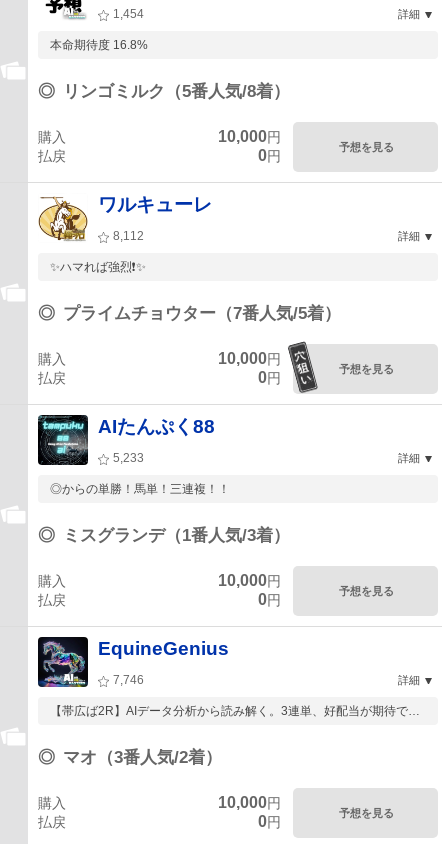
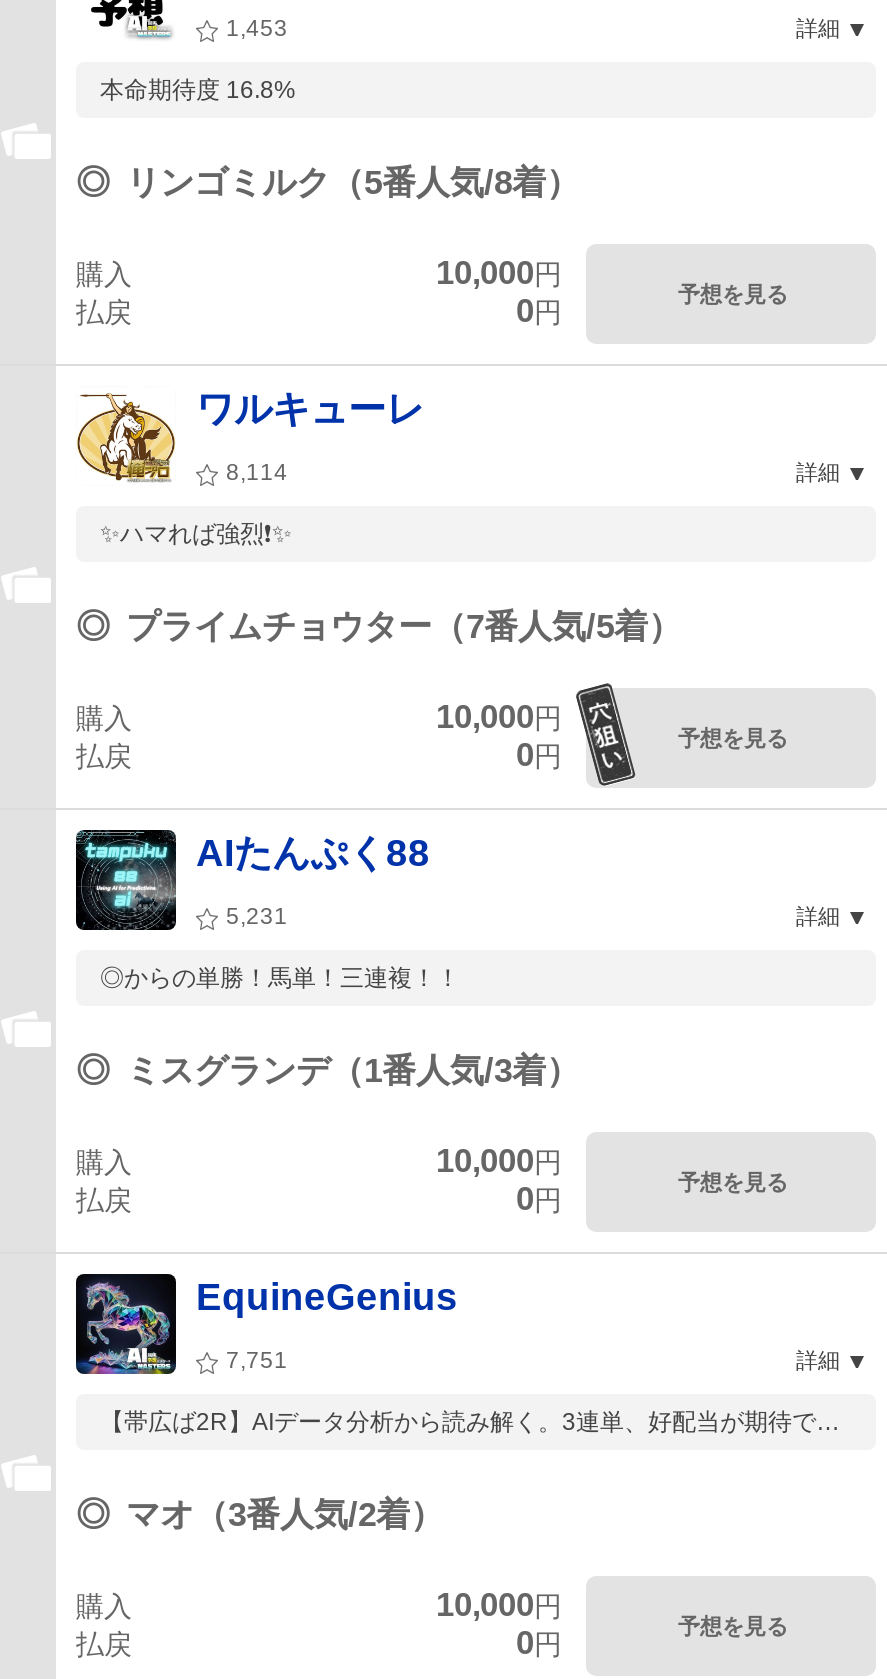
[113,8,144,20] 1,454 -> [226,16,288,40] 1,453
[113,230,144,242] 8,112 -> [226,460,288,484] 8,114
[113,452,144,464] 5,233 -> [226,904,288,928] 5,231
[113,674,144,686] 7,746 -> [226,1348,288,1372] 7,751

